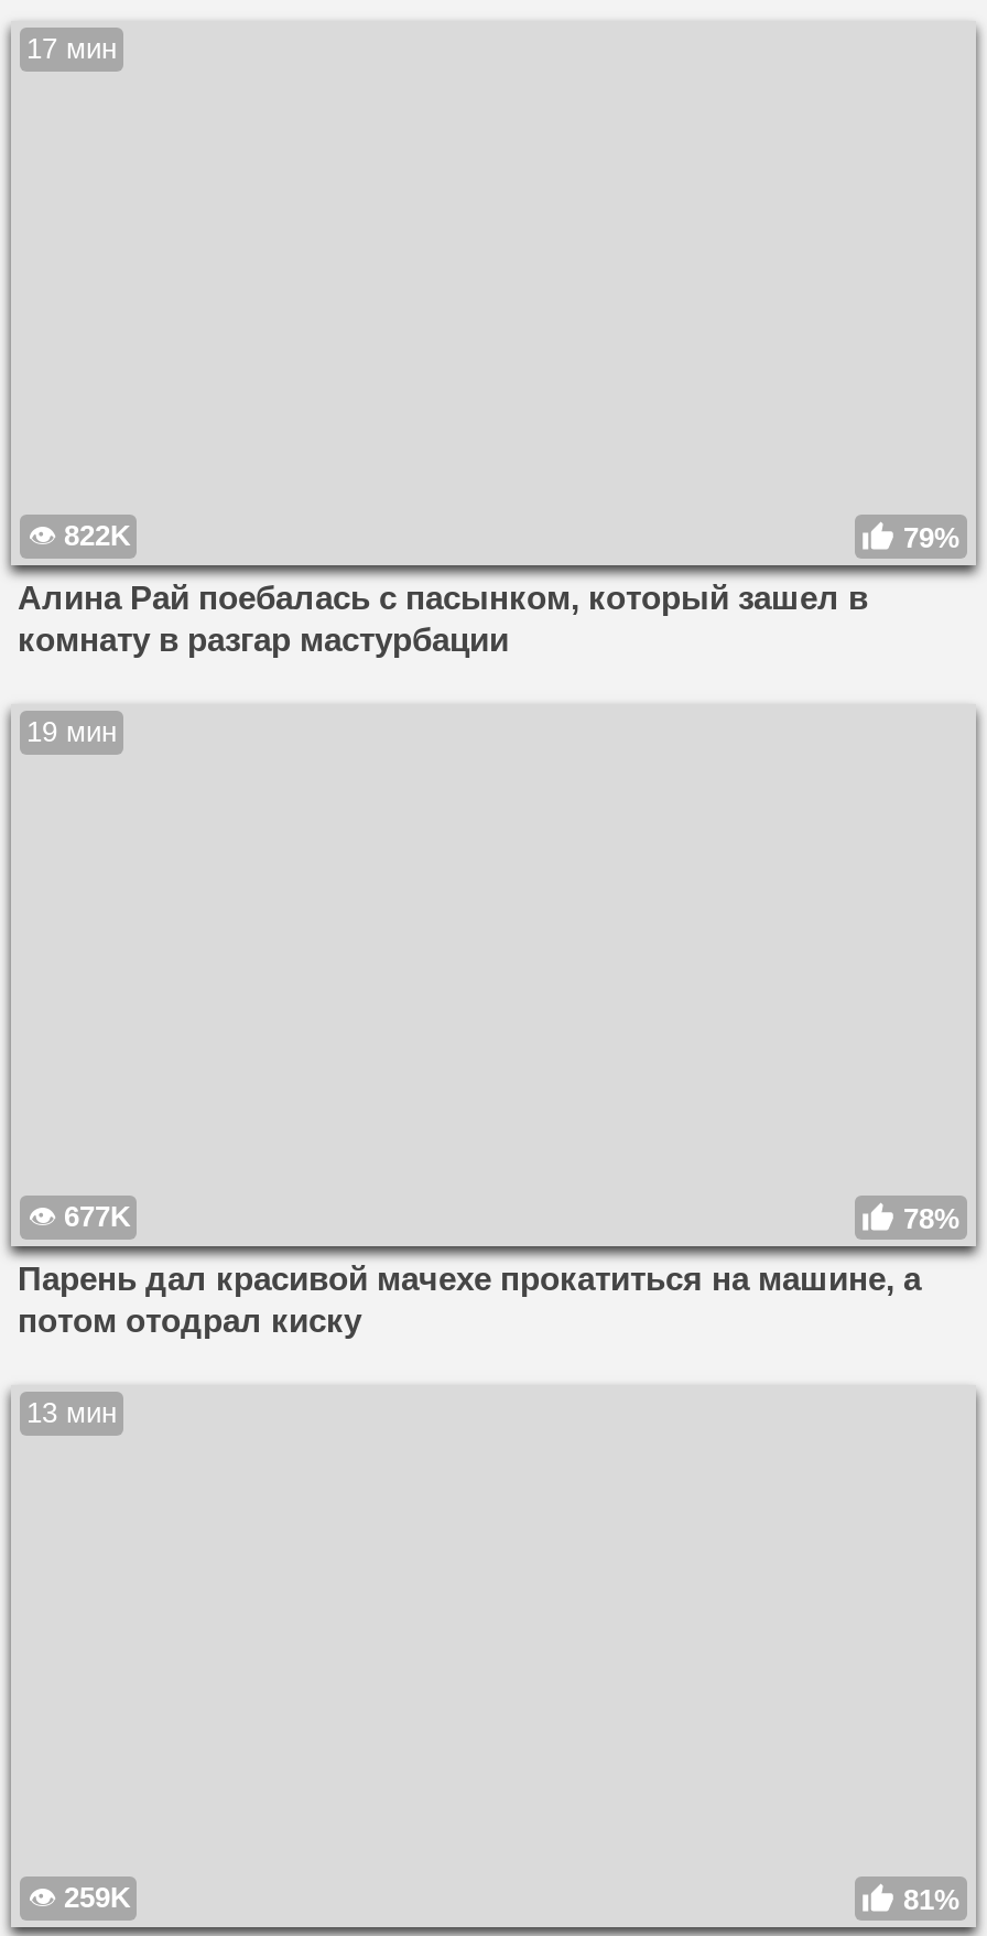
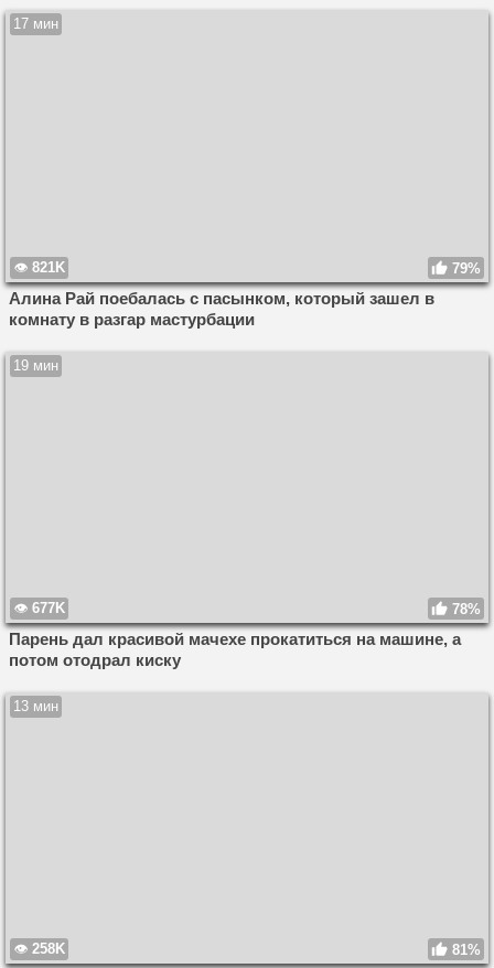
[64,518,130,551] 822K -> [32,259,65,275] 821K
[64,1882,130,1915] 259K -> [32,941,65,957] 258K

